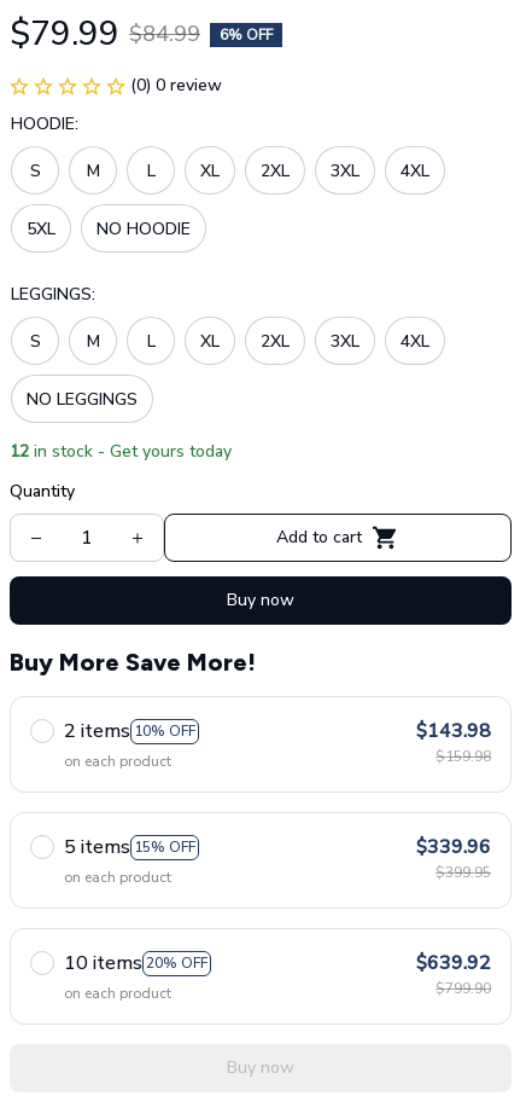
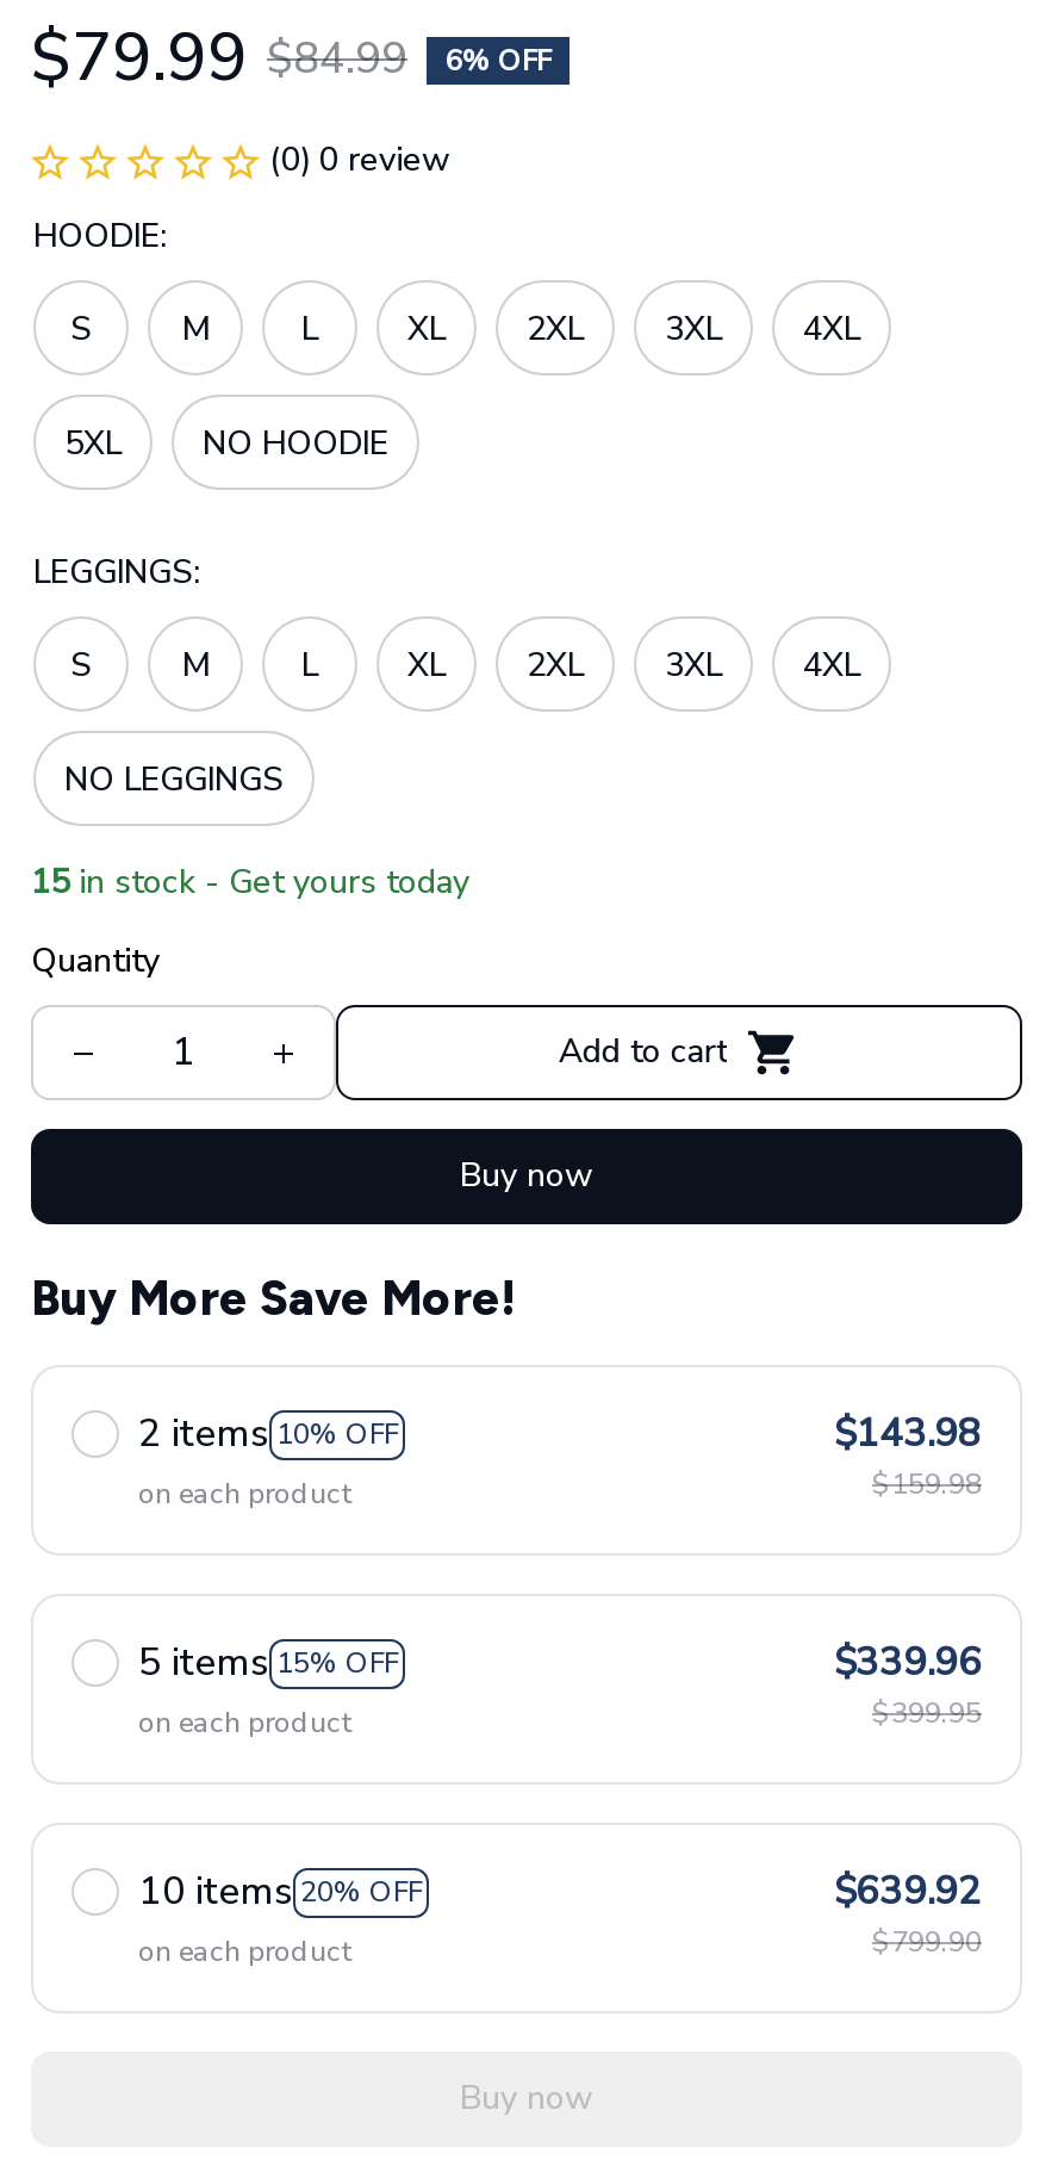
[10,440,232,463] 12 in stock - Get yours today -> [31,860,469,905] 15 in stock - Get yours today

